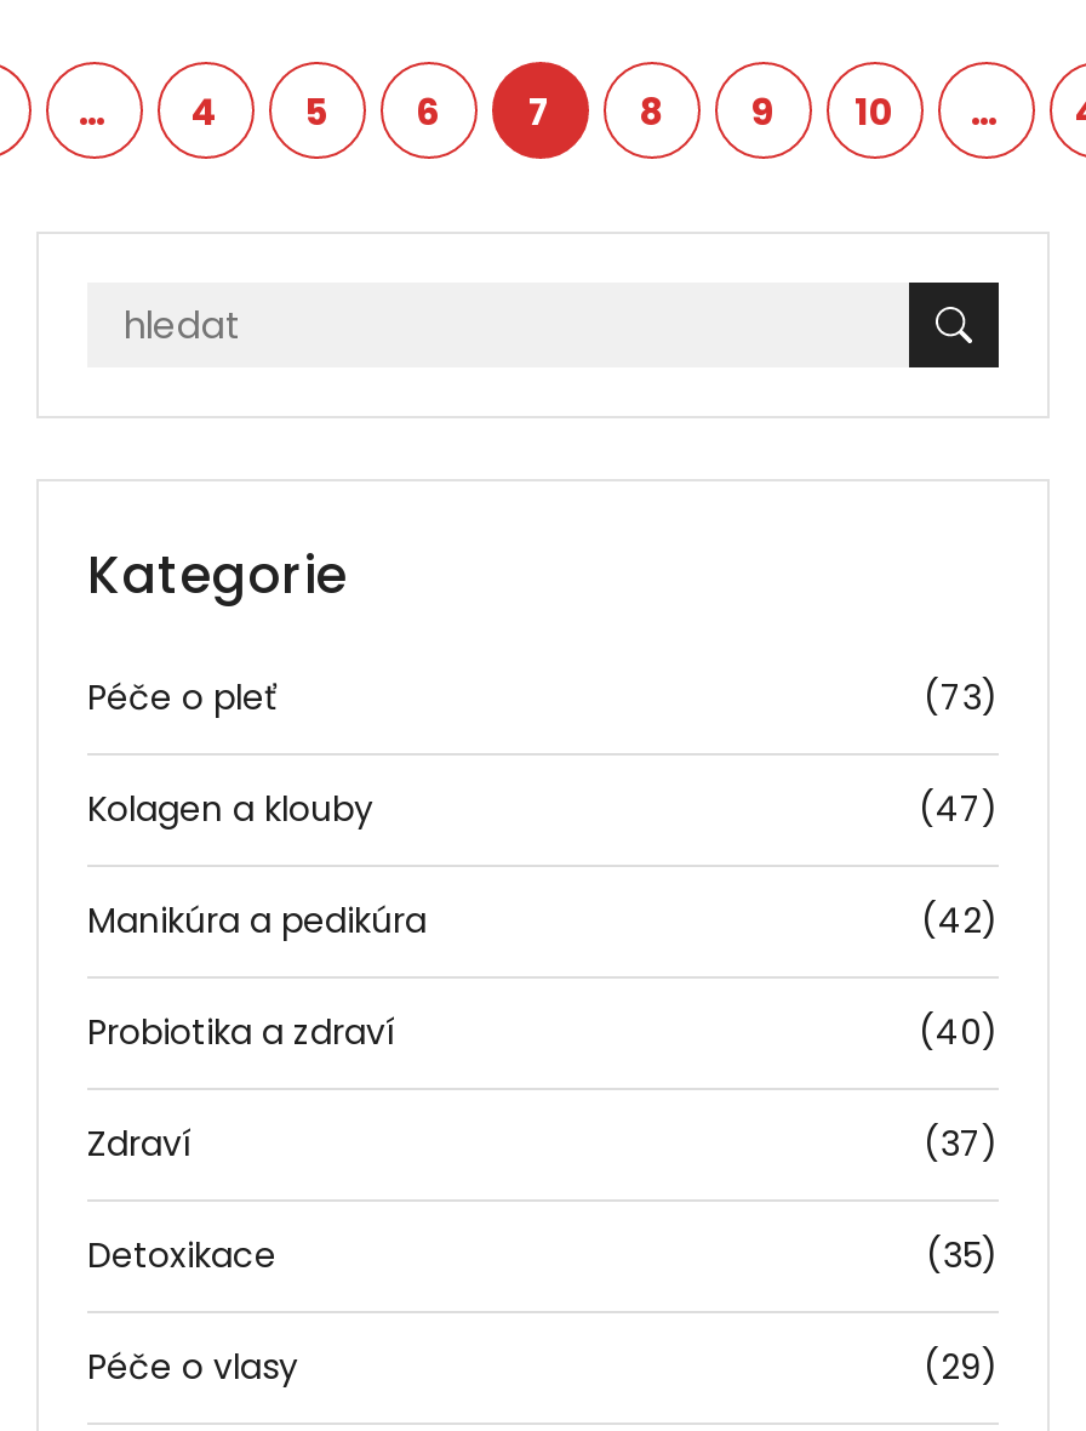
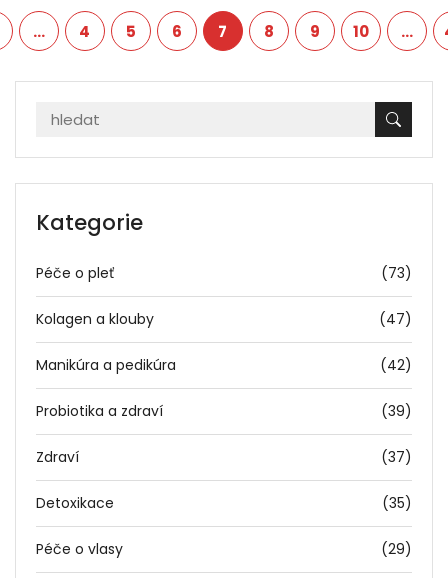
[919,1008,999,1057] (40) -> [381,401,412,421] (39)

